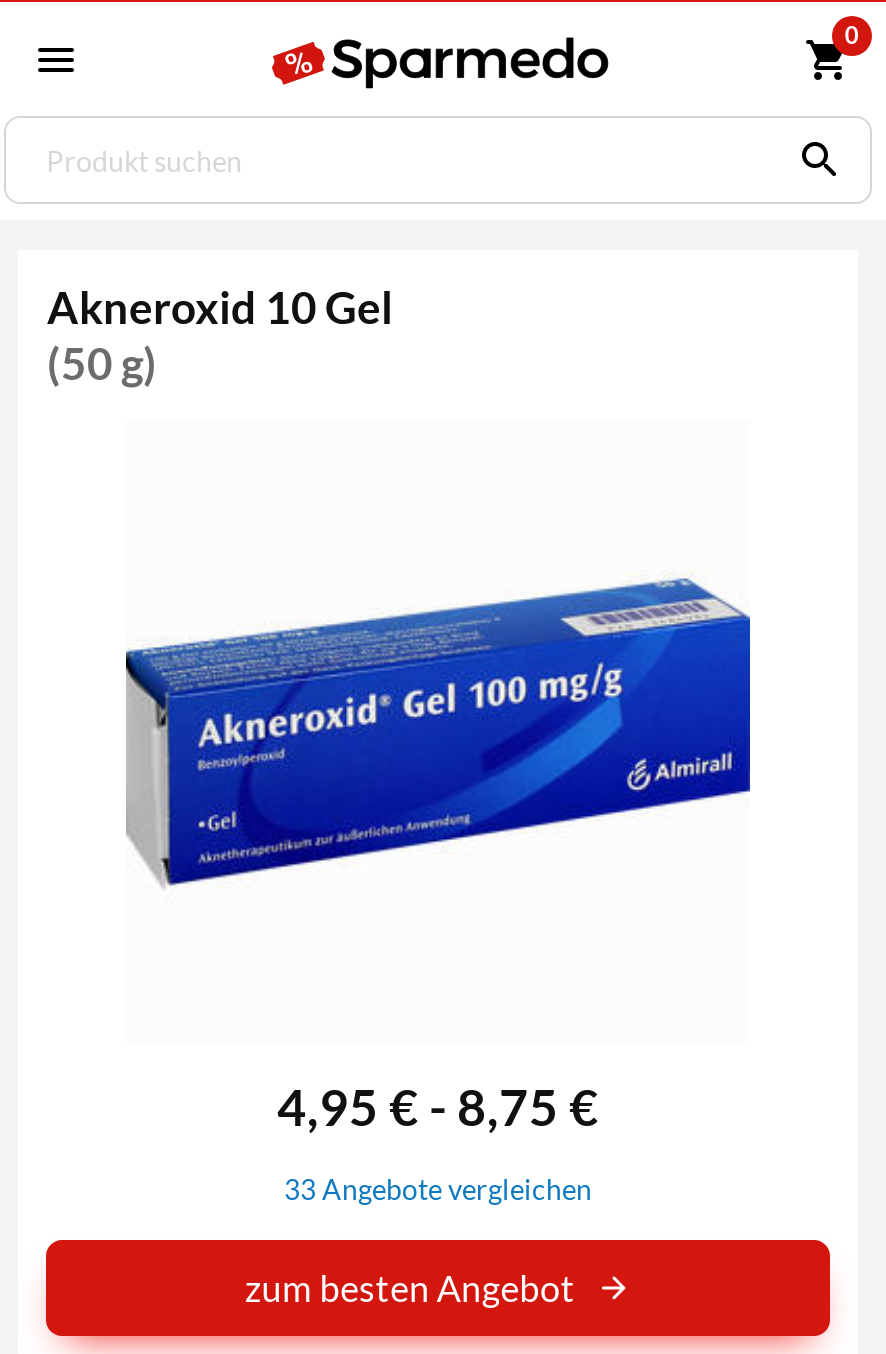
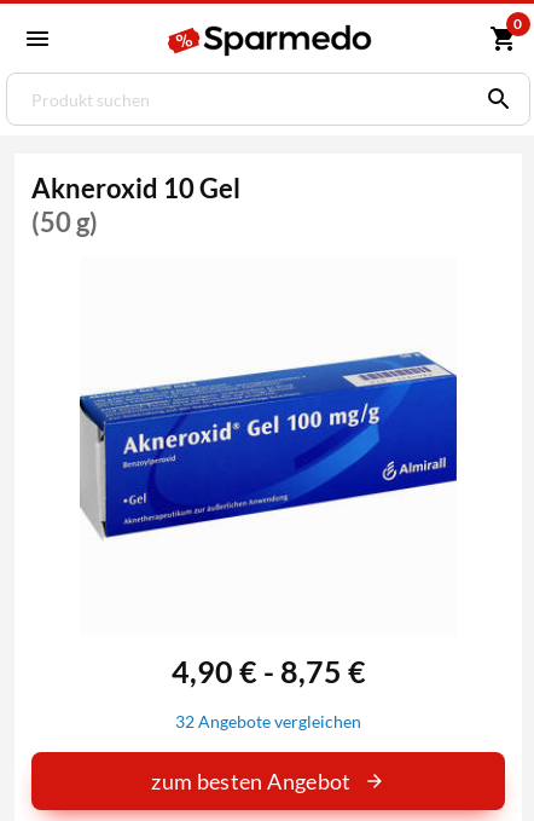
[277,1076,599,1136] 4,95 € - 8,75 € -> [171,653,365,689] 4,90 € - 8,75 €
[284,1172,592,1206] 33 Angebote vergleichen -> [175,711,361,732] 32 Angebote vergleichen

